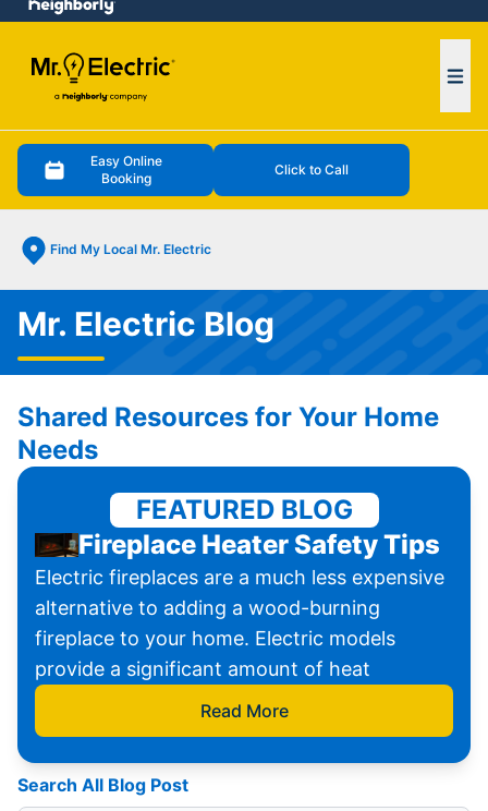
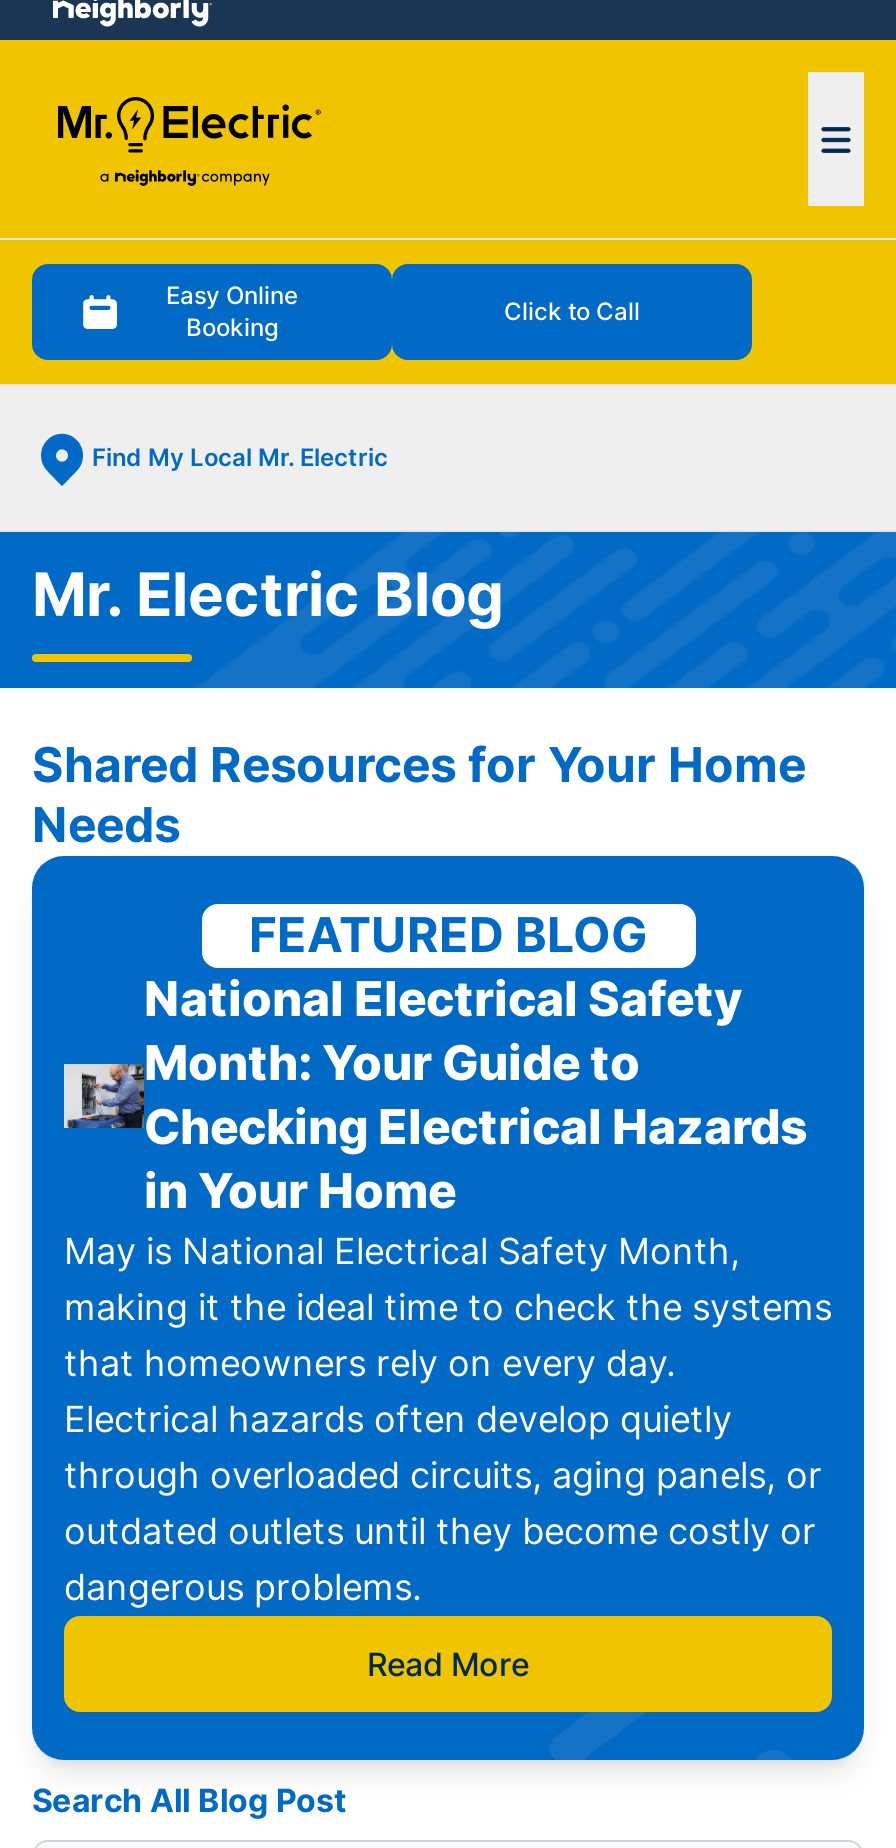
[35,529,444,680] Fireplace Heater Safety Tips | Electric fireplaces are a much less expensive | alternative to adding a wood-burning | fireplace to your home. Electric models | provide a significant amount of heat -> [64,970,832,1608] National Electrical Safety | Month: Your Guide to | Checking Electrical Hazards | in Your Home | May is National Electrical Safety Month, | making it the ideal time to check the systems | that homeowners rely on every day. | Electrical hazards often develop quietly | through overloaded circuits, aging panels, or | outdated outlets until they become costly or | dangerous problems.

